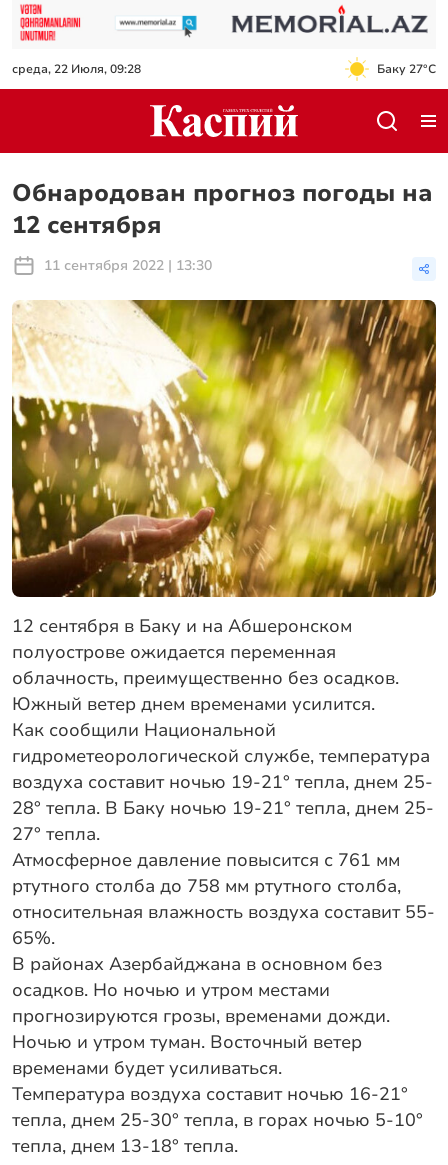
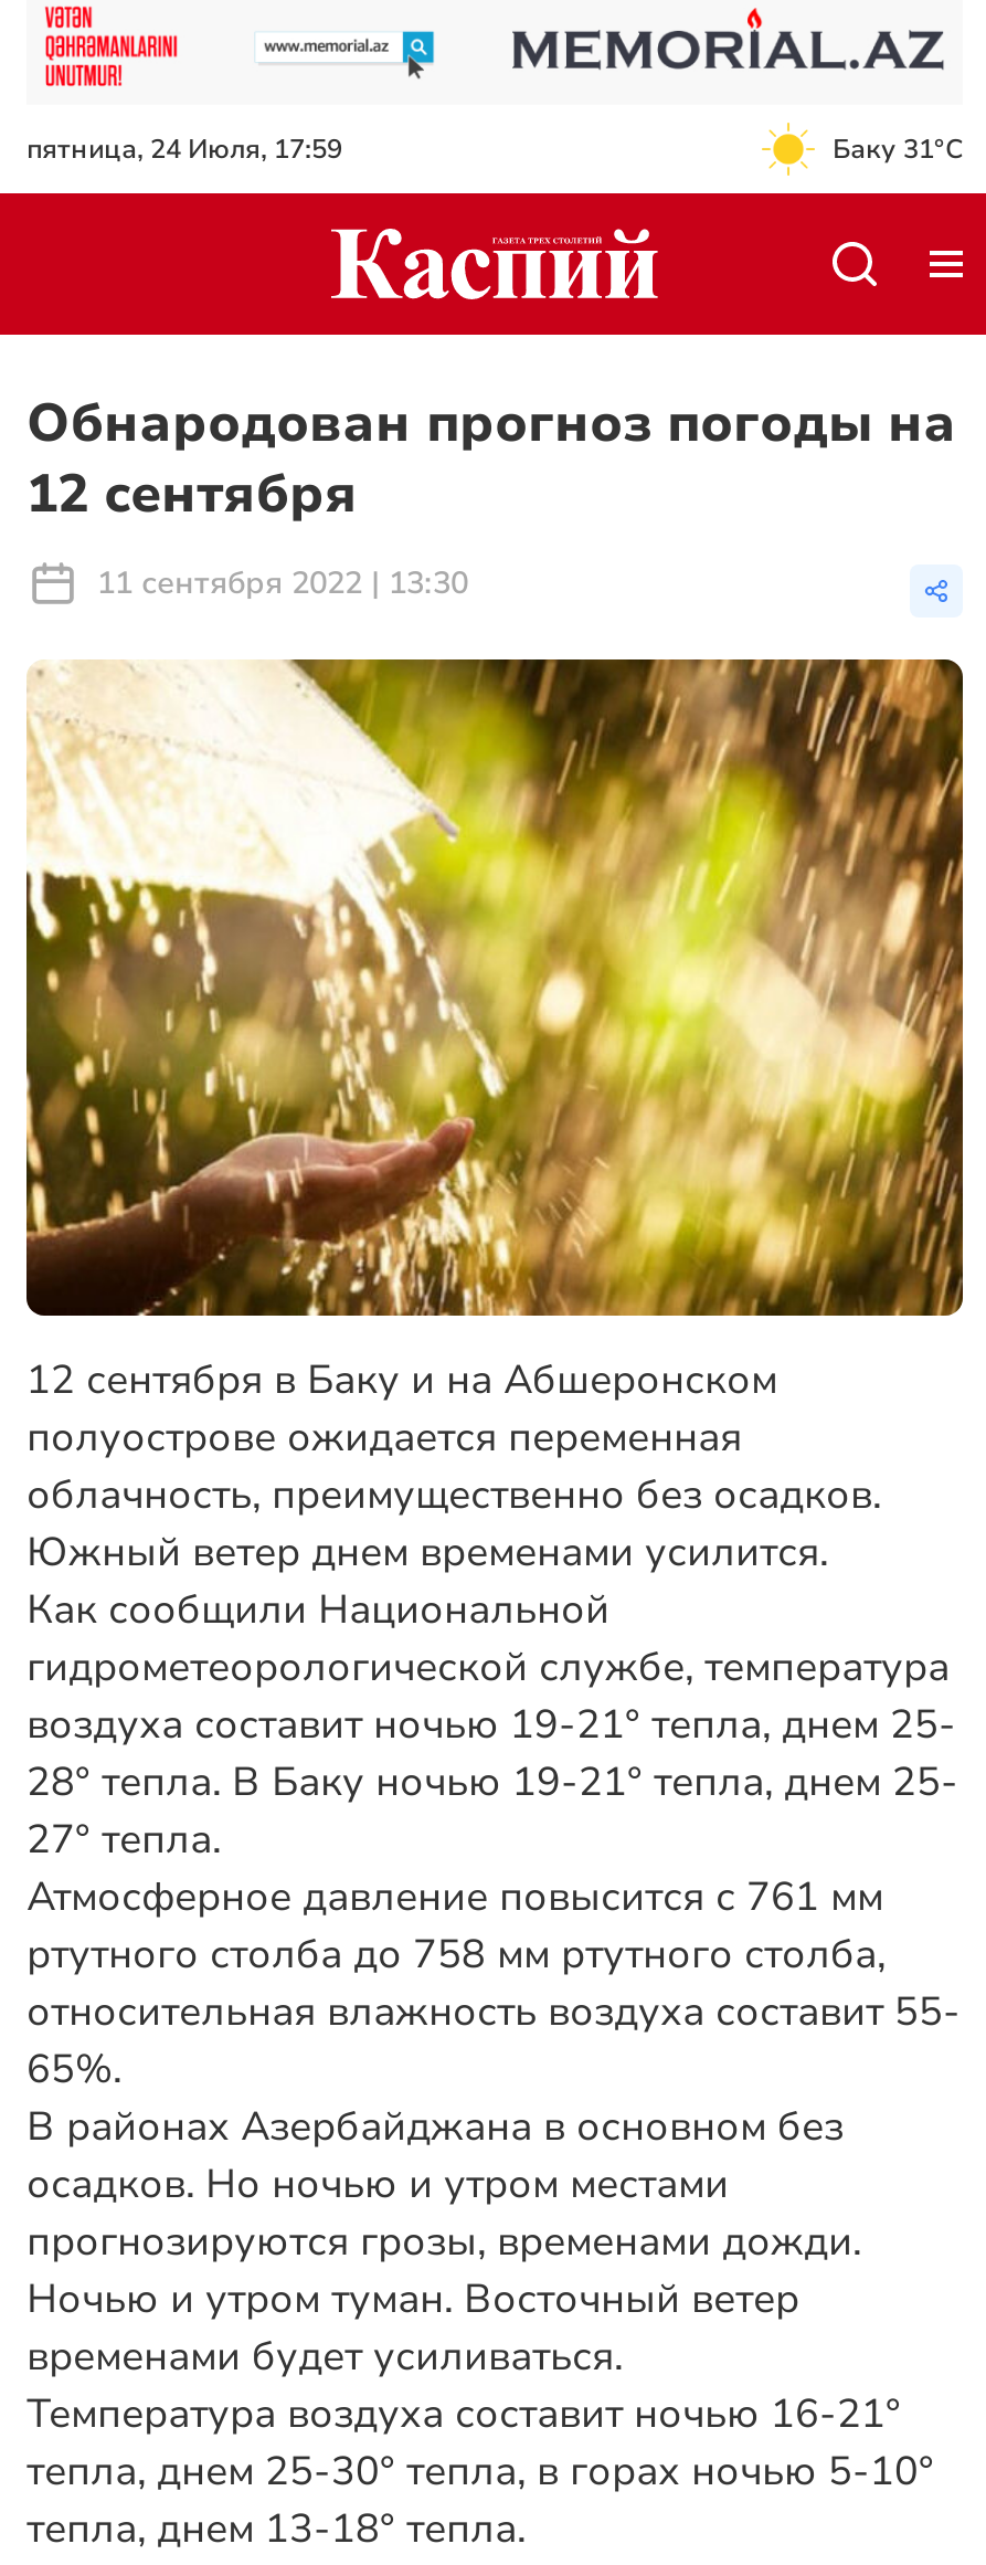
[12,61,141,77] среда, 22 Июля, 09:28 -> [26,131,342,166] пятница, 24 Июля, 17:59
[377,61,436,77] Баку 27°C -> [833,131,963,166] Баку 31°C

